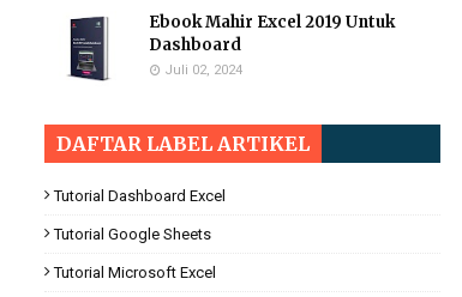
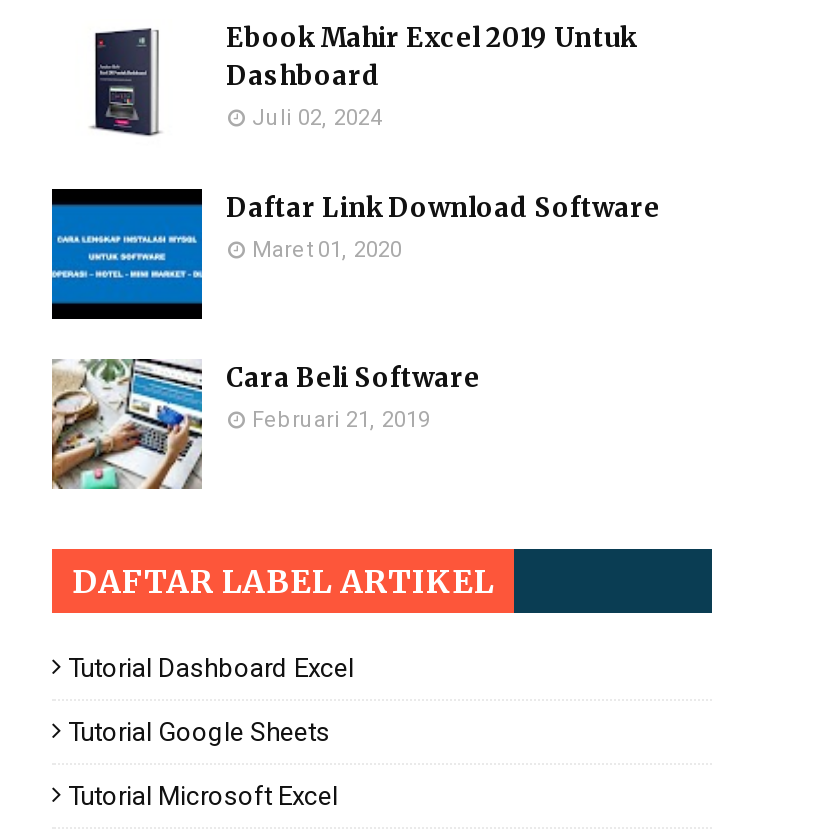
none -> [50,187,660,321] [image] | Daftar Link Download Software | Maret 01, 2020
none -> [50,357,480,491] [image] | Cara Beli Software | Februari 21, 2019

